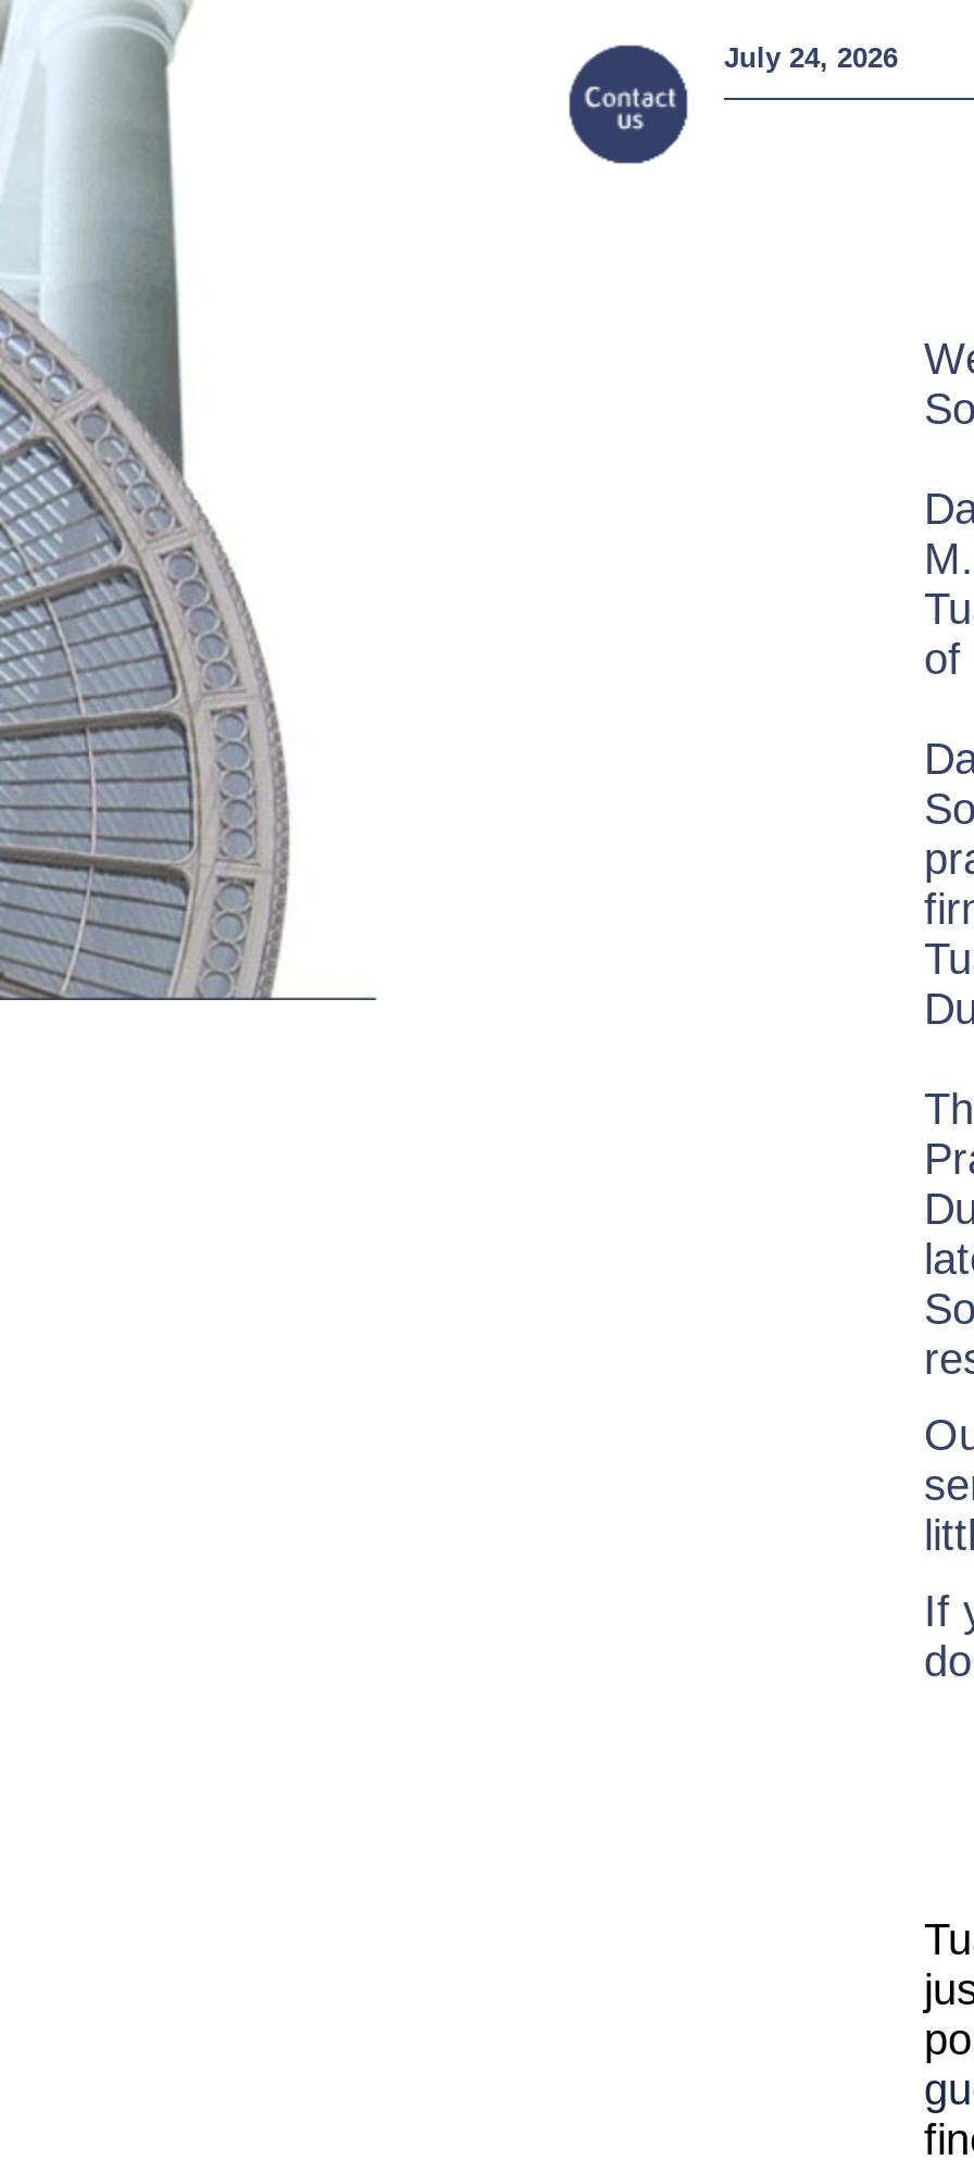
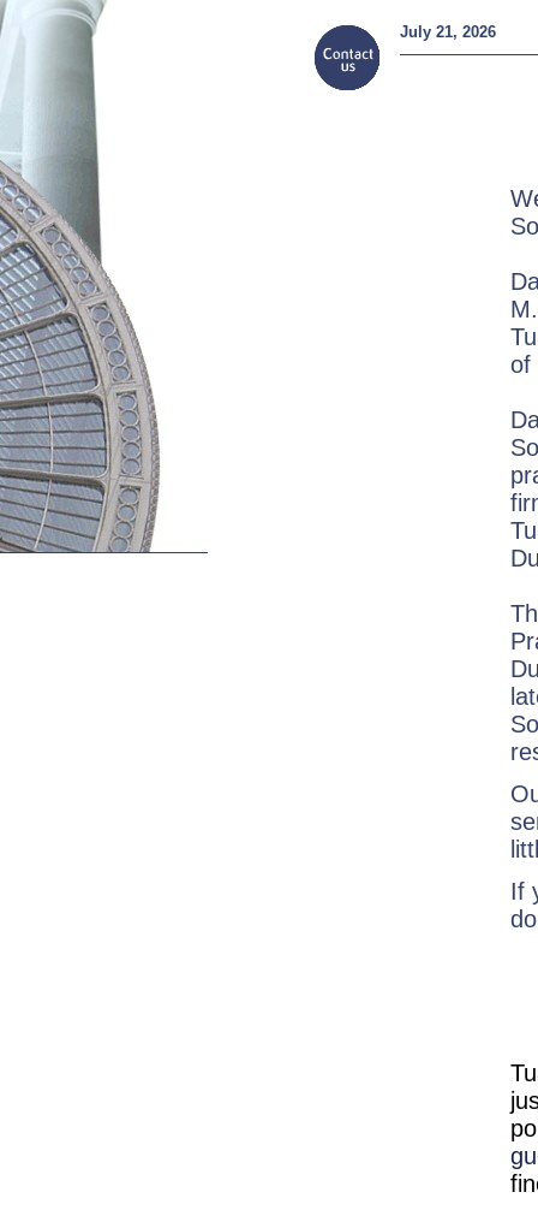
[724,41,898,74] July 24, 2026 -> [400,23,496,41] July 21, 2026

